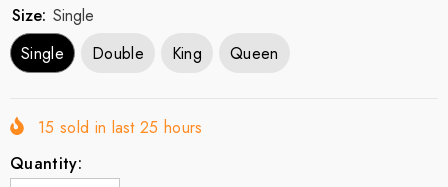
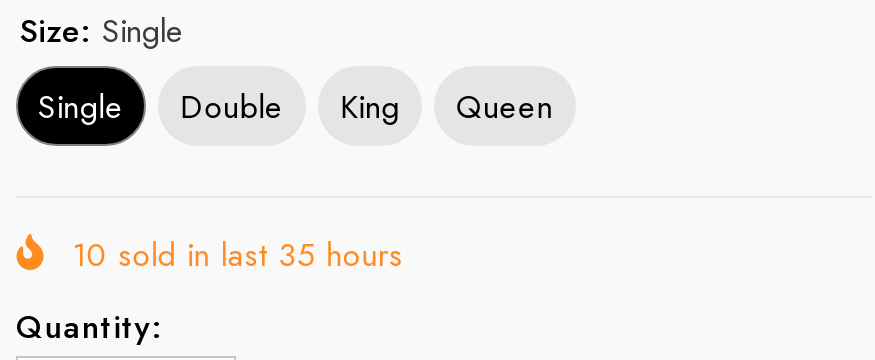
[38,116,203,139] 15 sold in last 25 hours -> [72,232,403,278] 10 sold in last 35 hours

